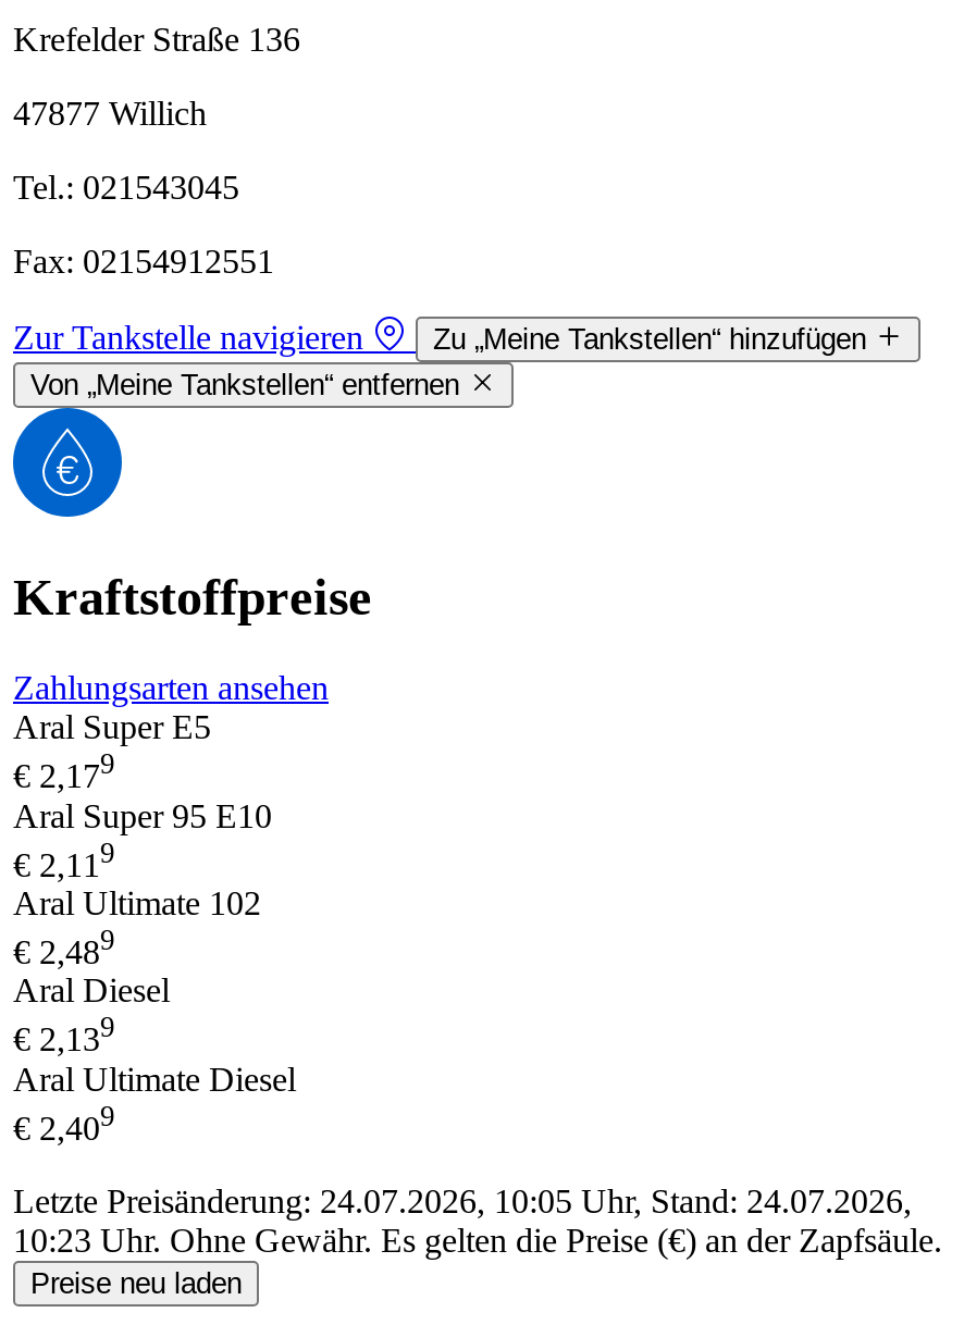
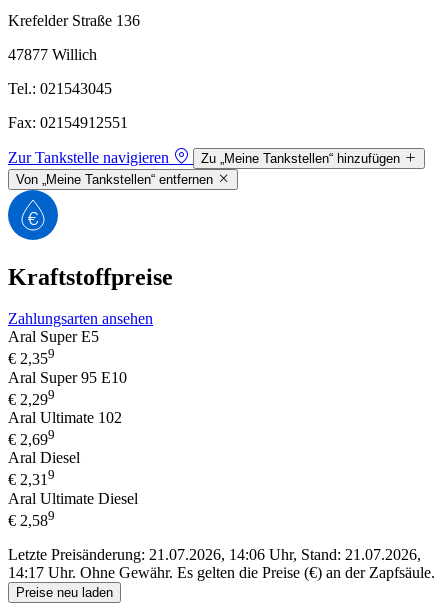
[13,748,115,795] € 2,179 -> [8,346,55,368] € 2,359
[13,836,115,882] € 2,119 -> [8,387,55,408] € 2,299
[13,924,115,970] € 2,489 -> [8,427,55,448] € 2,699
[13,1011,115,1058] € 2,139 -> [8,467,55,489] € 2,319
[13,1099,115,1146] € 2,409 -> [8,508,55,529] € 2,589
[13,1183,912,1220] Letzte Preisänderung: 24.07.2026, 10:05 Uhr, Stand: 24.07.2026, -> [8,546,421,563] Letzte Preisänderung: 21.07.2026, 14:06 Uhr, Stand: 21.07.2026,
[13,1222,942,1259] 10:23 Uhr. Ohne Gewähr. Es gelten die Preise (€) an der Zapfsäule. -> [8,564,435,581] 14:17 Uhr. Ohne Gewähr. Es gelten die Preise (€) an der Zapfsäule.

